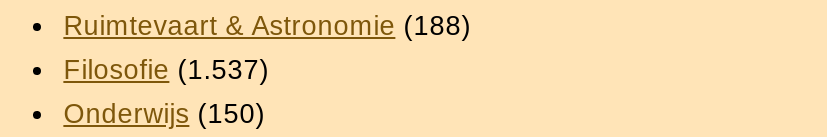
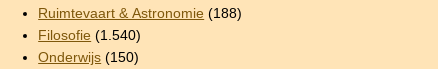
[63,54,269,84] Filosofie (1.537) -> [38,28,141,43] Filosofie (1.540)

